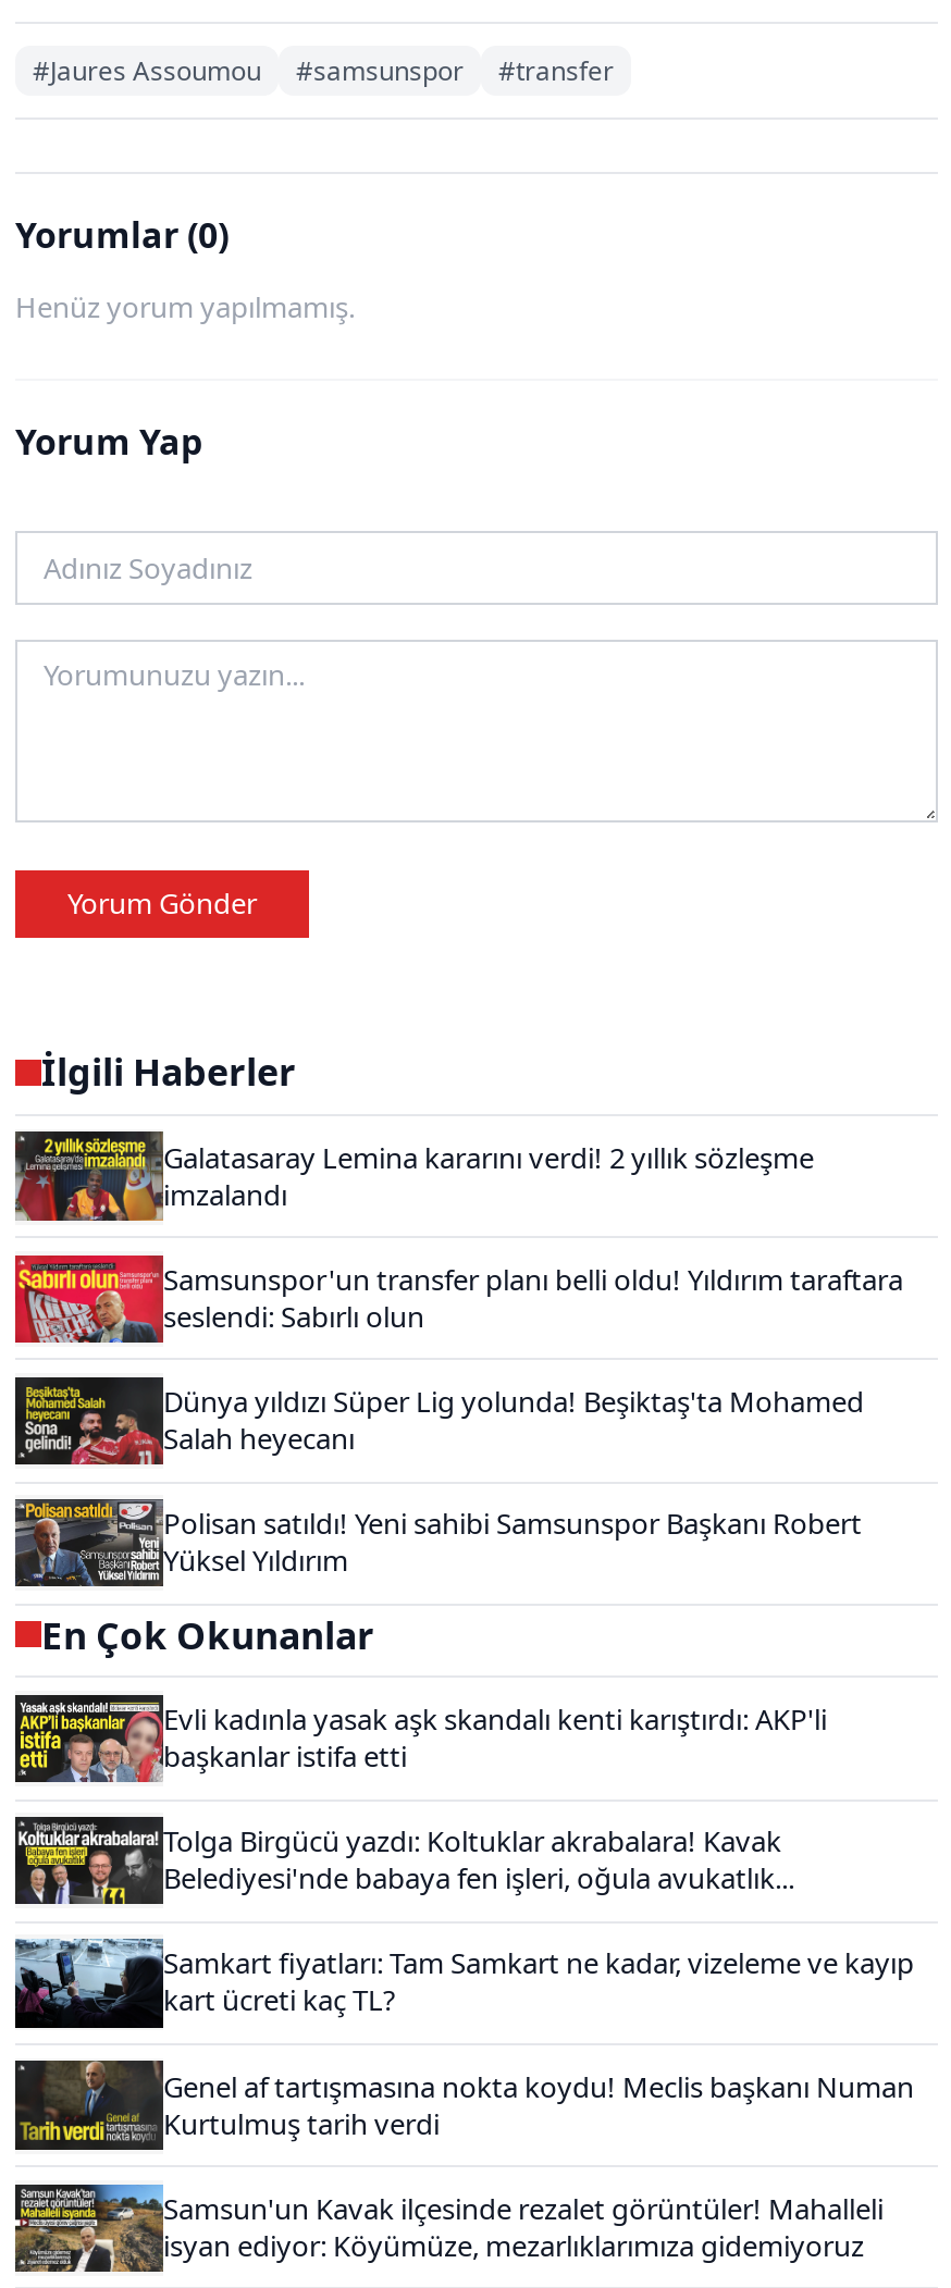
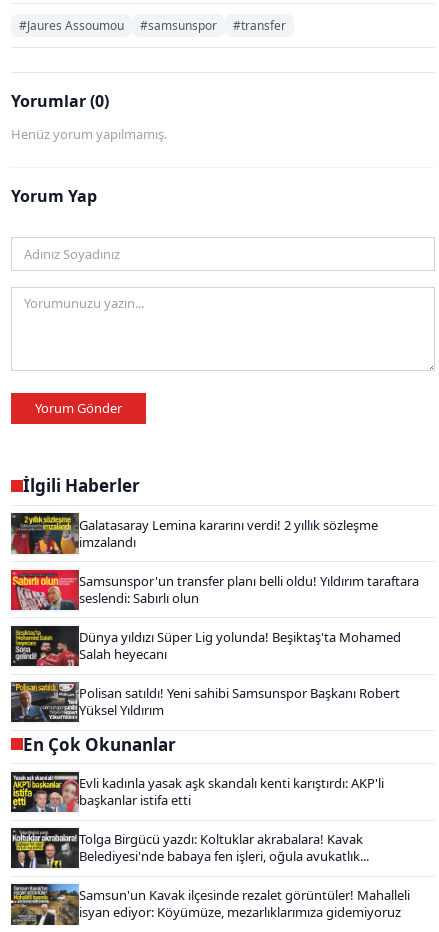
[13,1939,914,2142] [image] | Samkart fiyatları: Tam Samkart ne kadar, vizeleme ve kayıp | kart ücreti kaç TL? | Genel af tartışmasına nokta koydu! Meclis başkanı Numan | Kurtulmuş tarih verdi -> none
[17,2061,133,2154] [image] -> none

